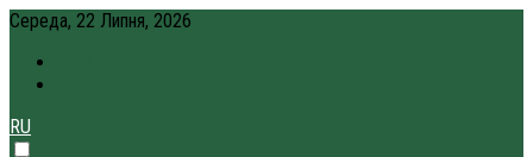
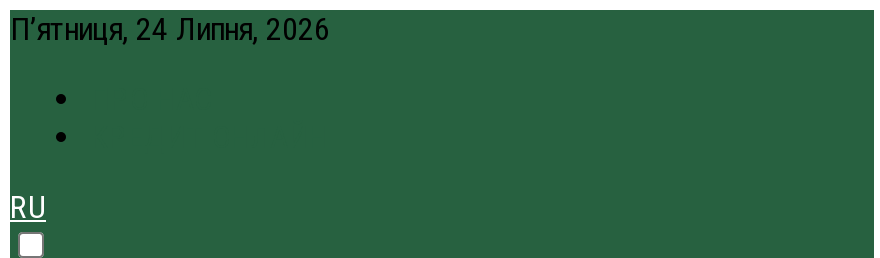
[10,10,192,32] Середа, 22 Липня, 2026 -> [10,10,330,48] П’ятниця, 24 Липня, 2026

